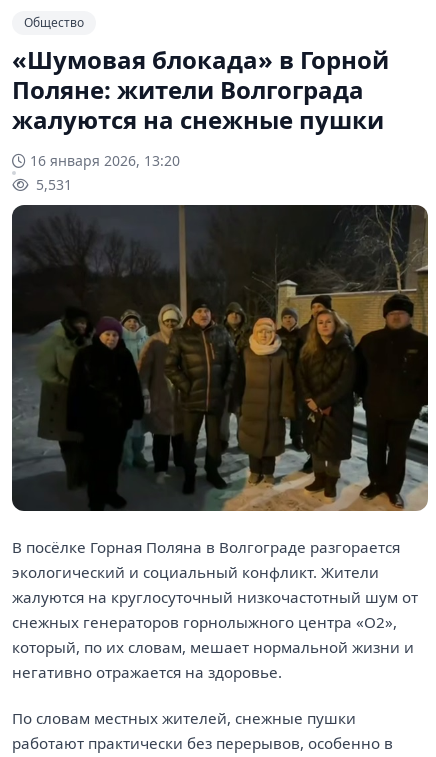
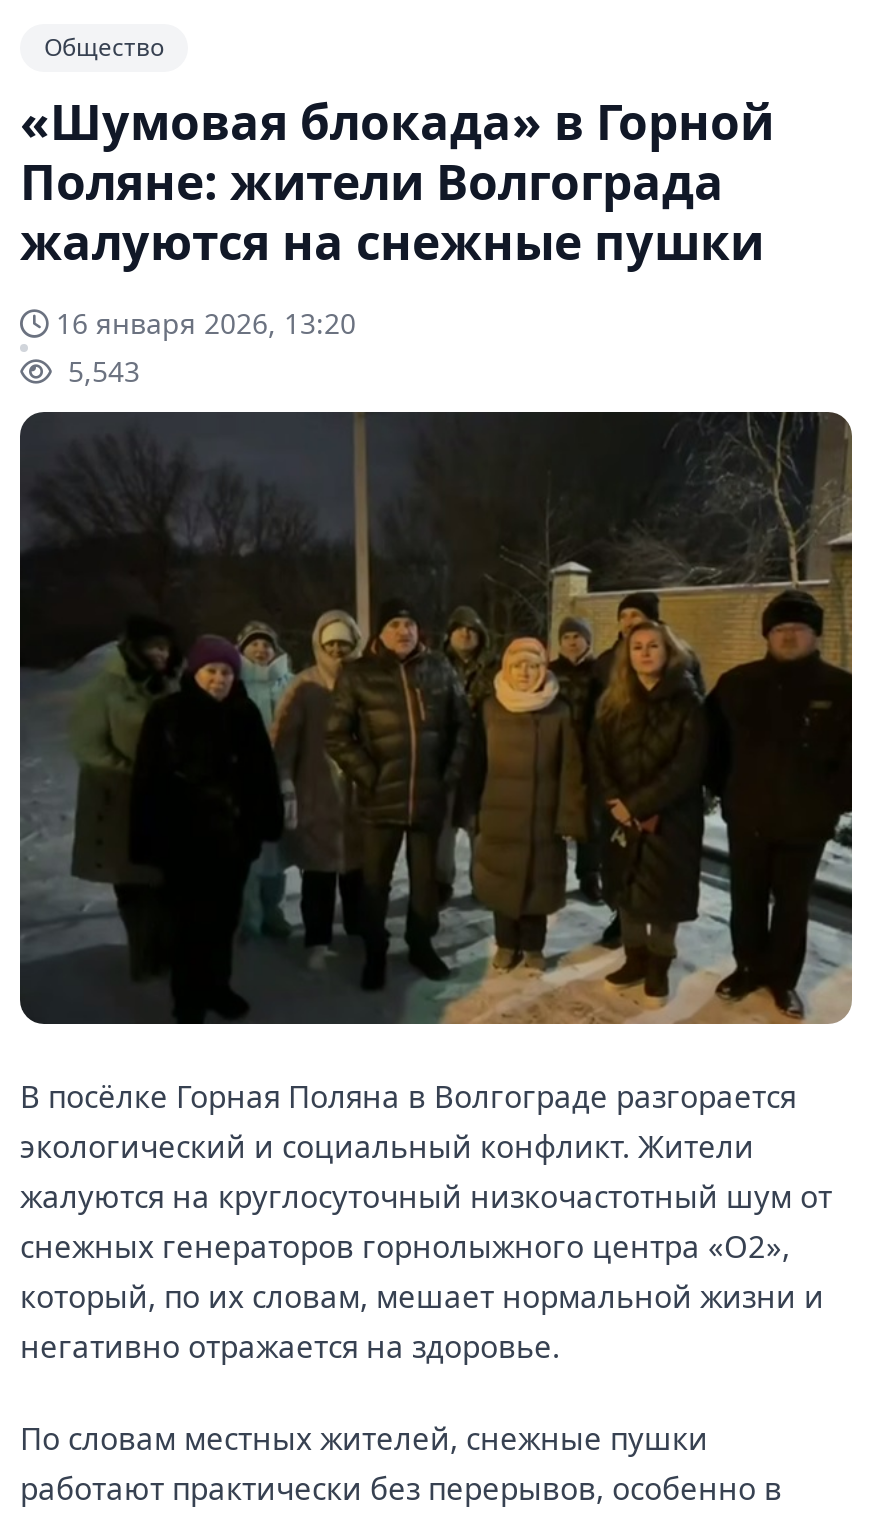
[32,175,72,194] 5,531 -> [60,352,140,390] 5,543

